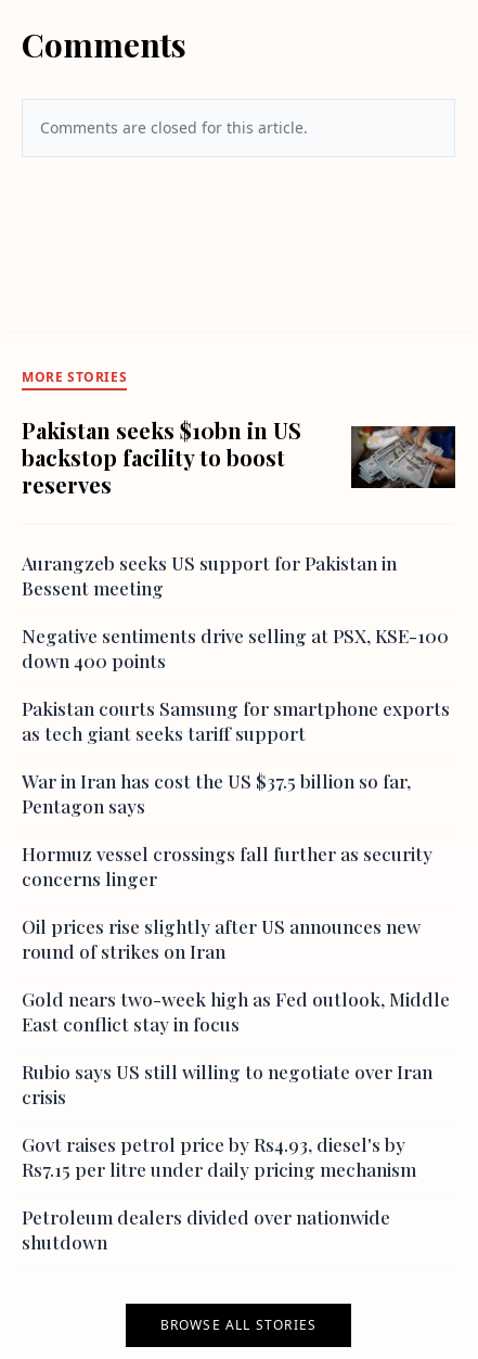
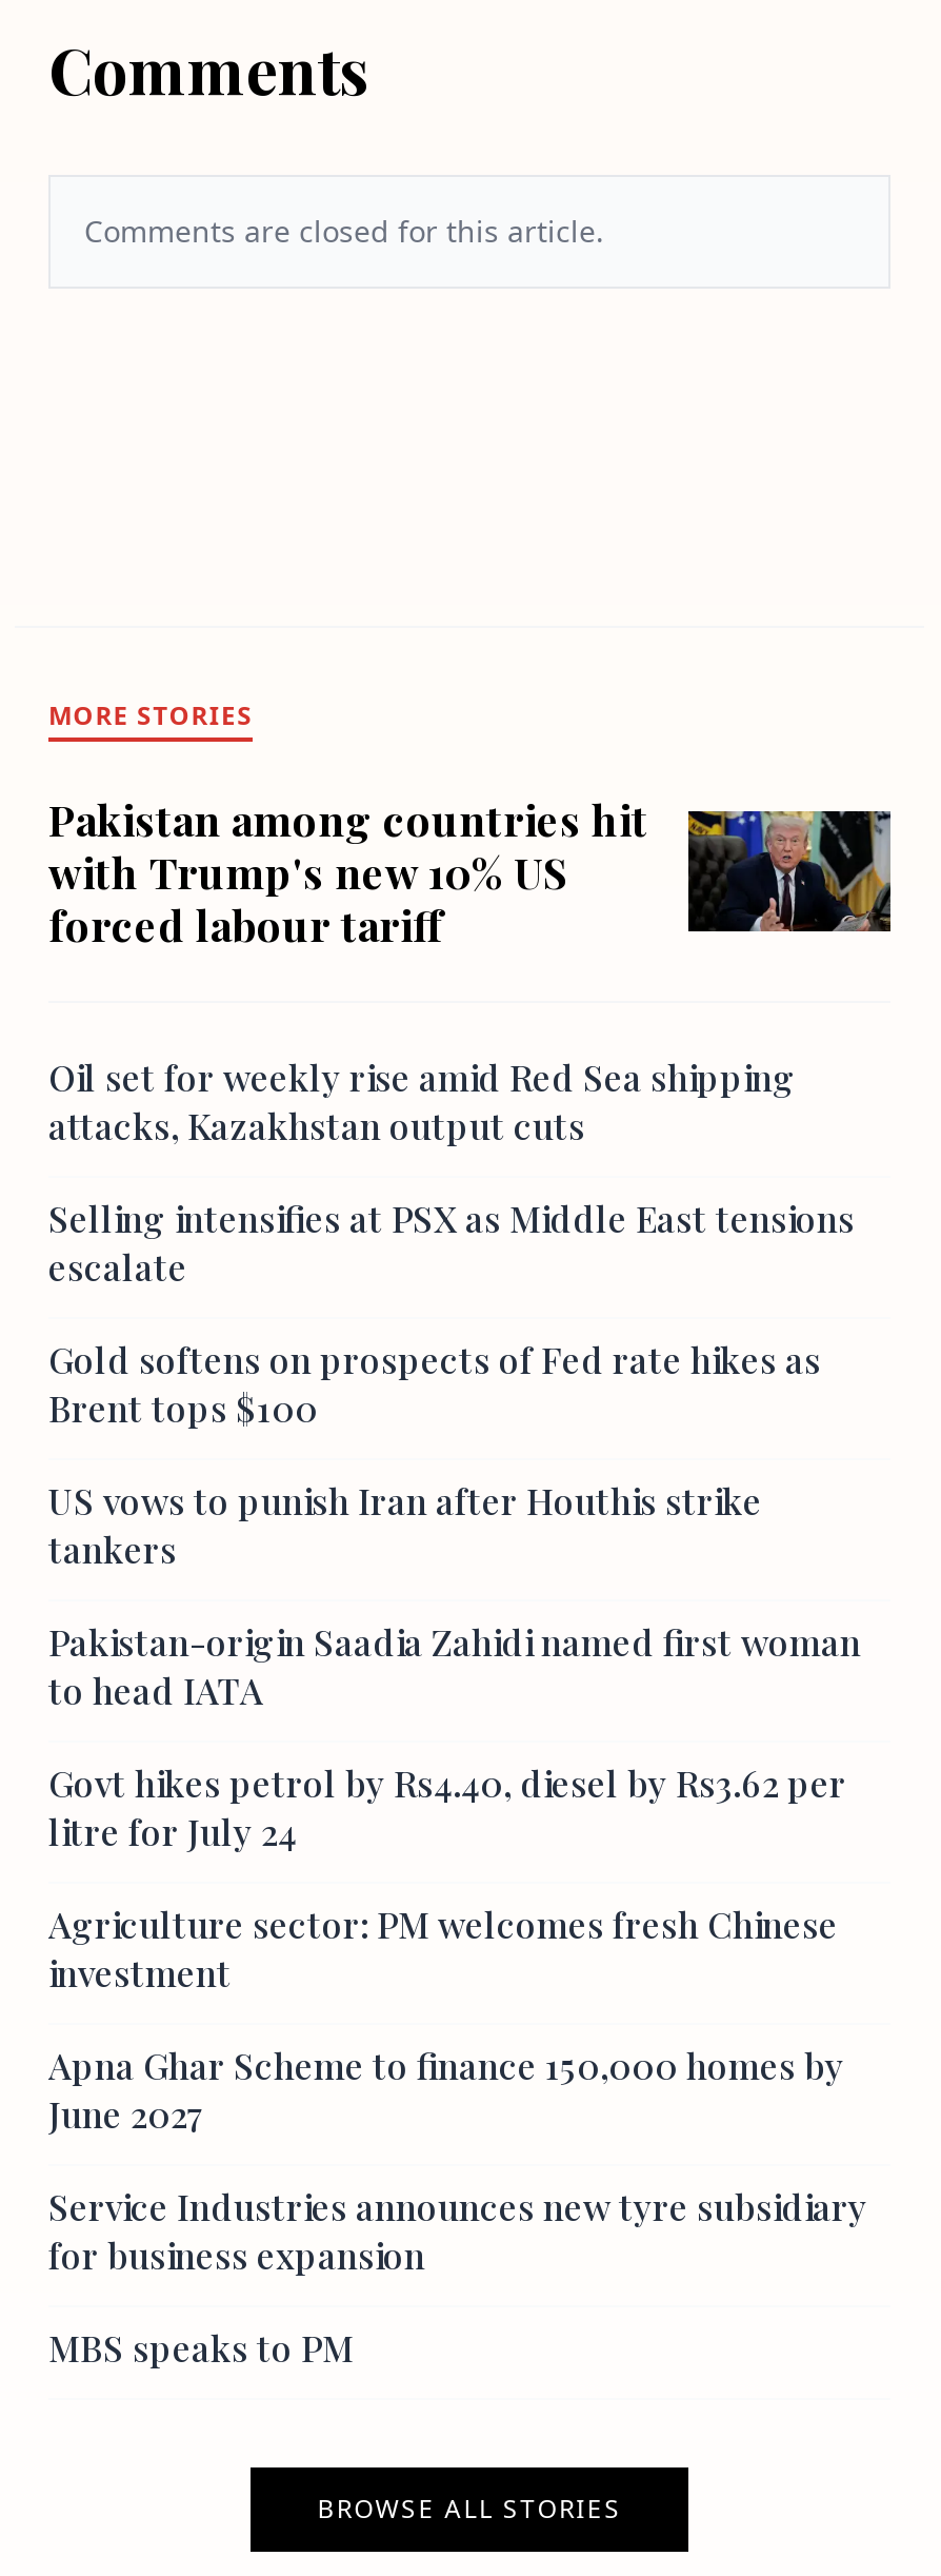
[22,415,301,499] Pakistan seeks $10bn in US | backstop facility to boost | reserves -> [48,790,648,952] Pakistan among countries hit | with Trump's new 10% US | forced labour tariff
[351,425,455,489] [image] -> [688,809,893,933] [image]
[22,551,397,600] Aurangzeb seeks US support for Pakistan in | Bessent meeting -> [48,1054,796,1148] Oil set for weekly rise amid Red Sea shipping | attacks, Kazakhstan output cuts
[22,624,449,672] Negative sentiments drive selling at PSX, KSE-100 | down 400 points -> [48,1195,855,1290] Selling intensifies at PSX as Middle East tensions | escalate
[22,696,450,745] Pakistan courts Samsung for smartphone exports | as tech giant seeks tariff support -> [48,1336,821,1431] Gold softens on prospects of Fed rate hikes as | Brent tops $100
[22,769,411,818] War in Iran has cost the US $37.5 billion so far, | Pentagon says -> [48,1477,762,1572] US vows to punish Iran after Houthis strike | tankers
[22,842,432,890] Hormuz vessel crossings fall further as security | concerns linger -> [48,1618,861,1713] Pakistan-origin Saadia Zahidi named first woman | to head IATA
[22,914,421,963] Oil prices rise slightly after US announces new | round of strikes on Iran -> [48,1759,846,1854] Govt hikes petrol by Rs4.40, diesel by Rs3.62 per | litre for July 24
[22,987,450,1036] Gold nears two-week high as Fed outlook, Middle | East conflict stay in focus -> [48,1901,838,1995] Agriculture sector: PM welcomes fresh Chinese | investment
[22,1060,432,1108] Rubio says US still willing to negotiate over Iran | crisis -> [48,2042,844,2137] Apna Ghar Scheme to finance 150,000 homes by | June 2027
[22,1132,416,1181] Govt raises petrol price by Rs4.93, diesel's by | Rs7.15 per litre under daily pricing mechanism -> [48,2183,867,2278] Service Industries announces new tyre subsidiary | for business expansion
[22,1205,390,1254] Petroleum dealers divided over nationwide | shutdown -> [48,2324,354,2371] MBS speaks to PM

